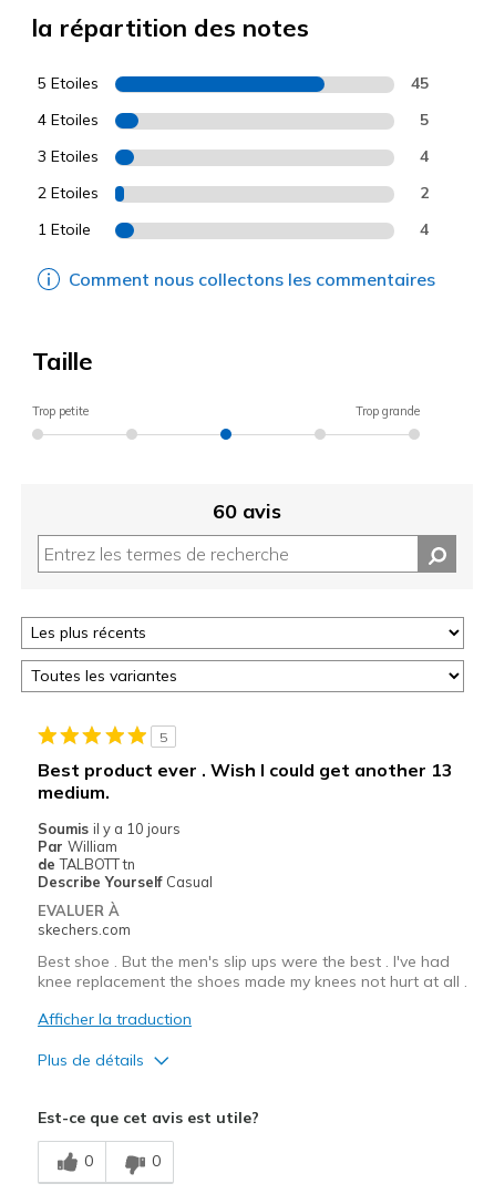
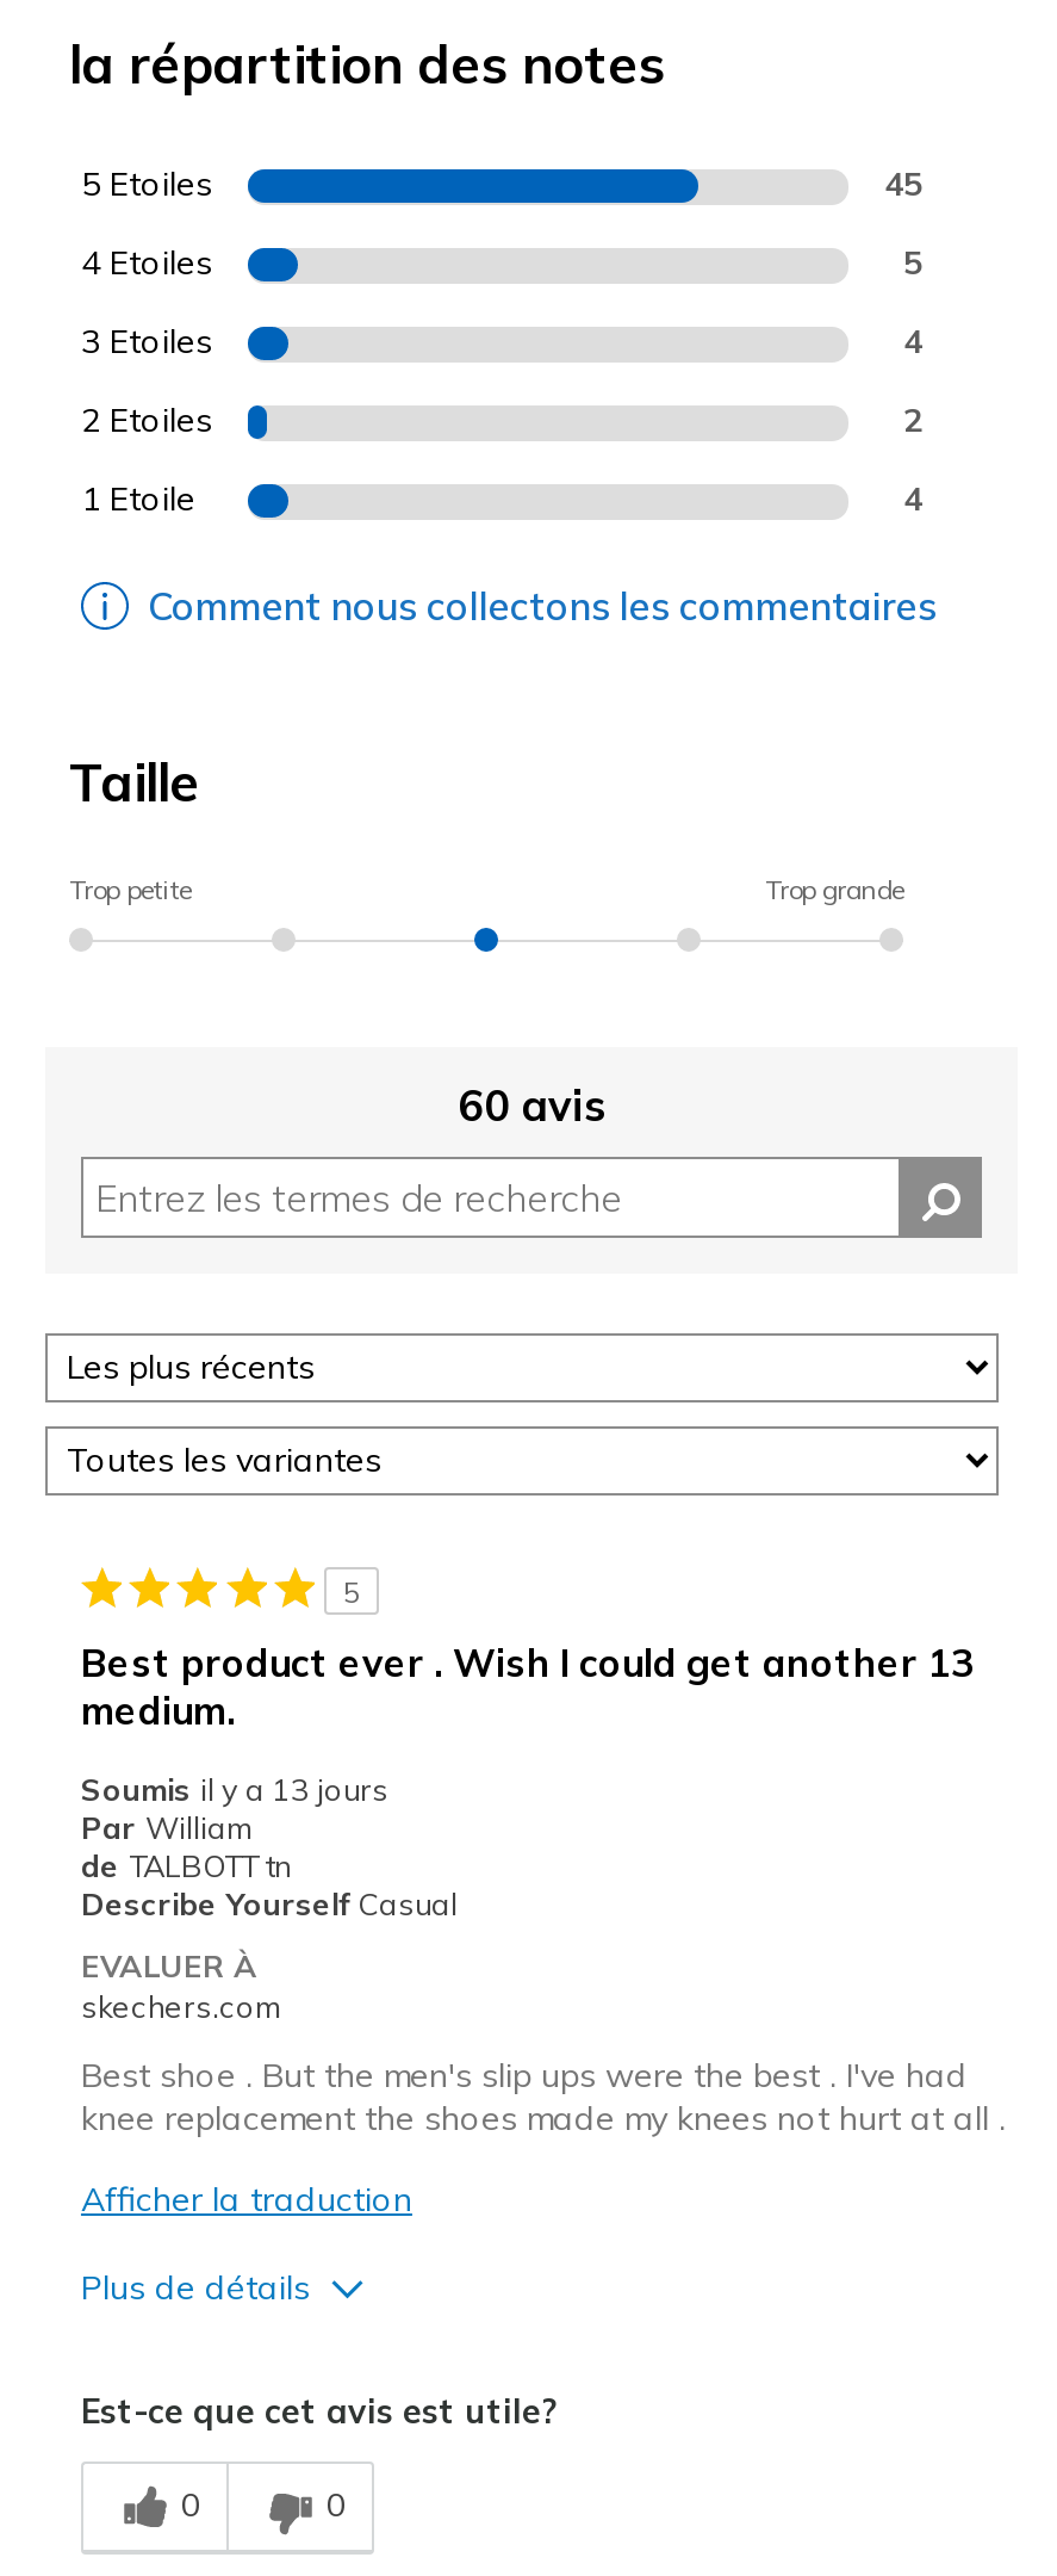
[38,819,181,837] Soumis il y a 10 jours -> [81,1769,388,1807] Soumis il y a 13 jours

